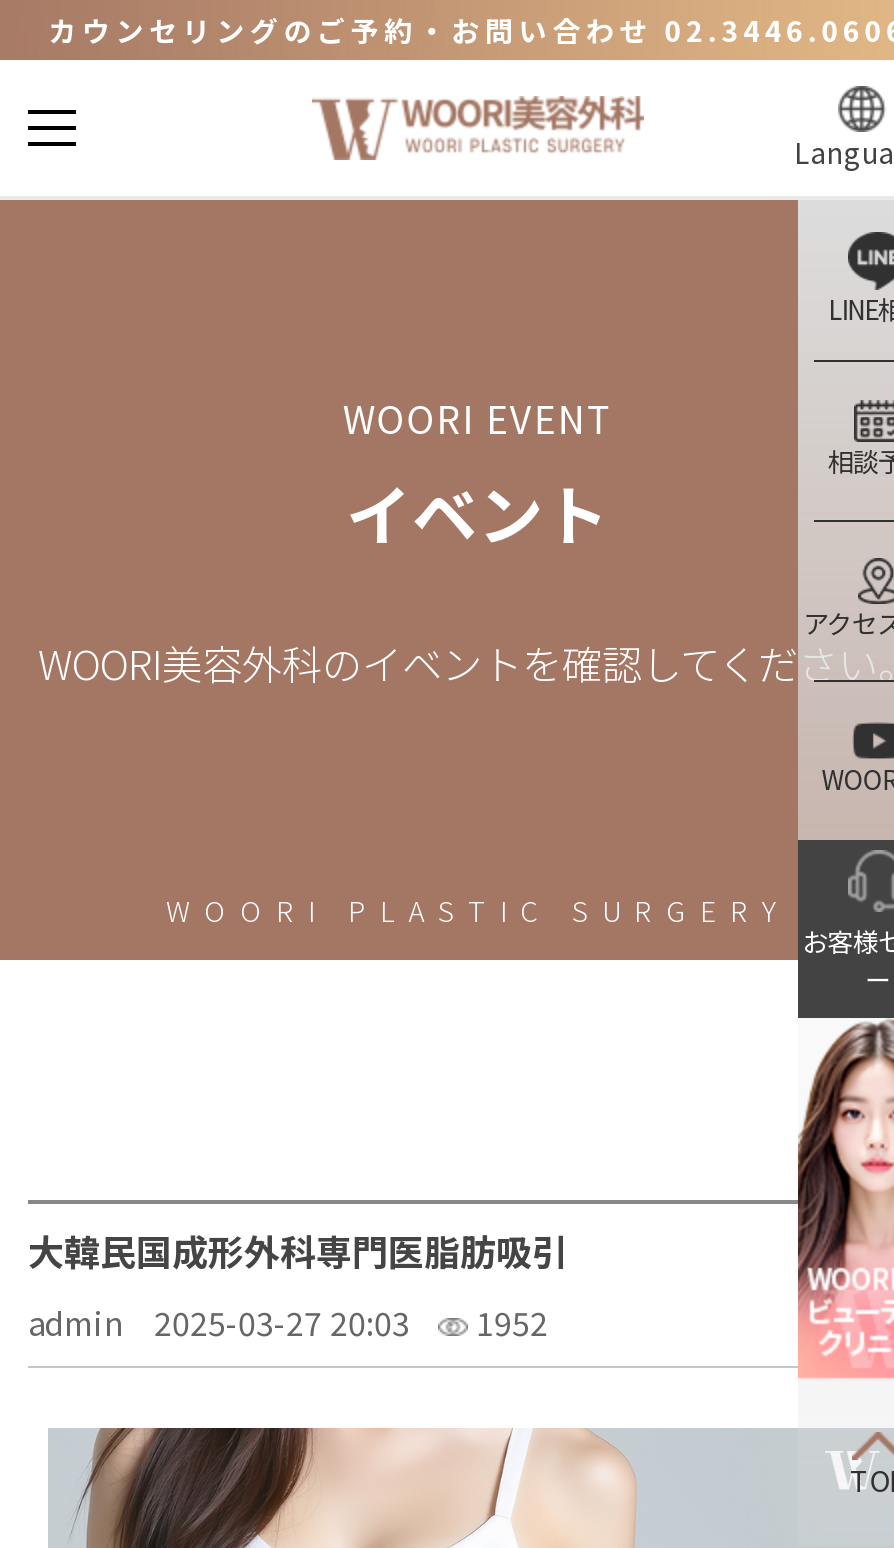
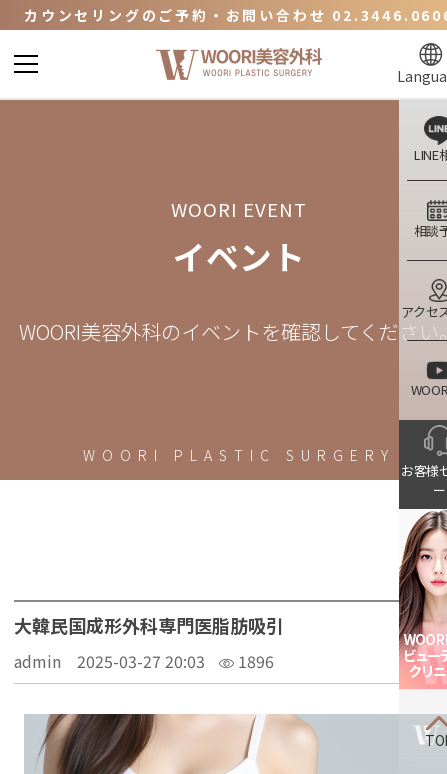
[28,1298,548,1346] admin 2025-03-27 20:03 1952 -> [14,649,274,673] admin 2025-03-27 20:03 1896

